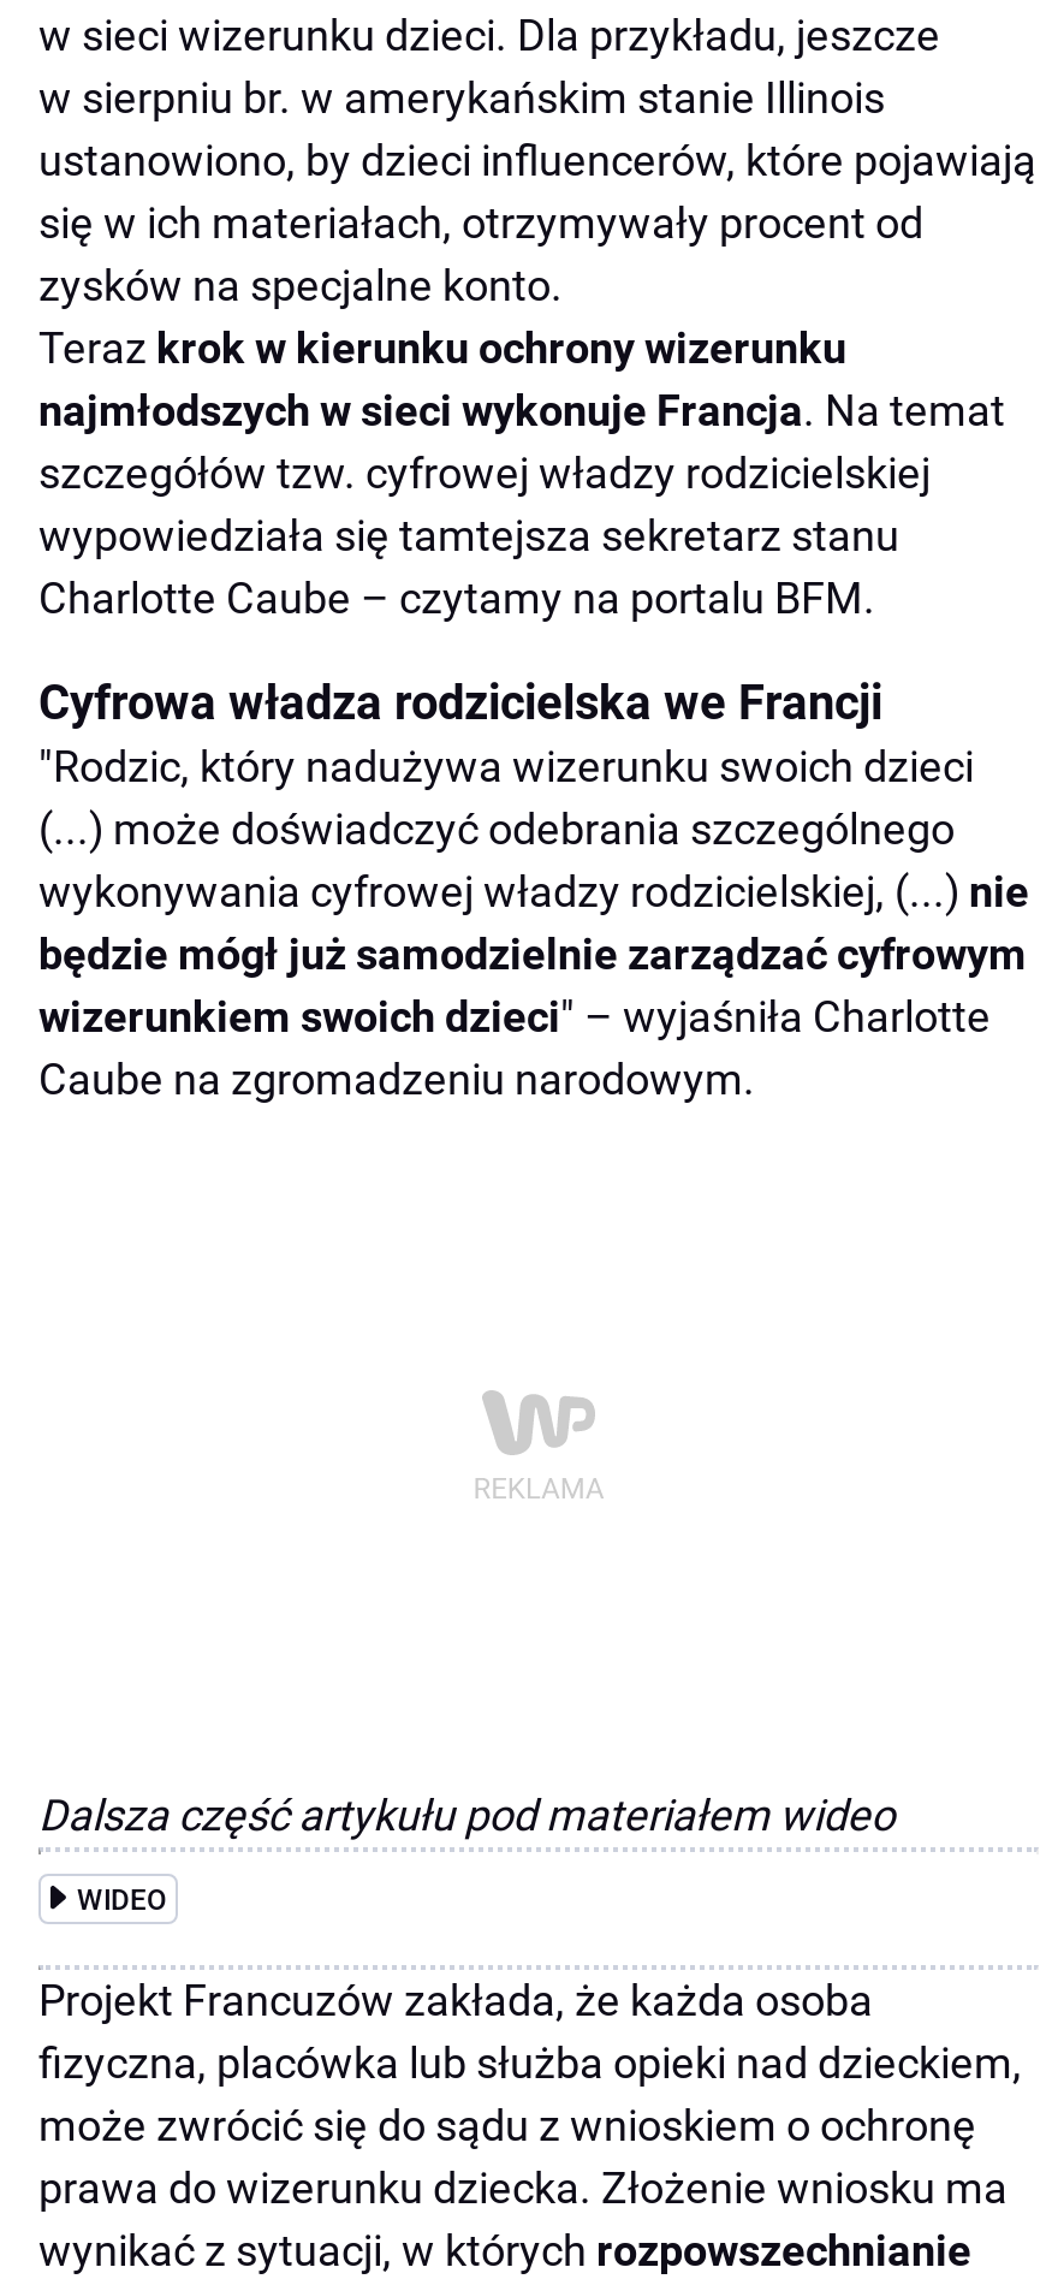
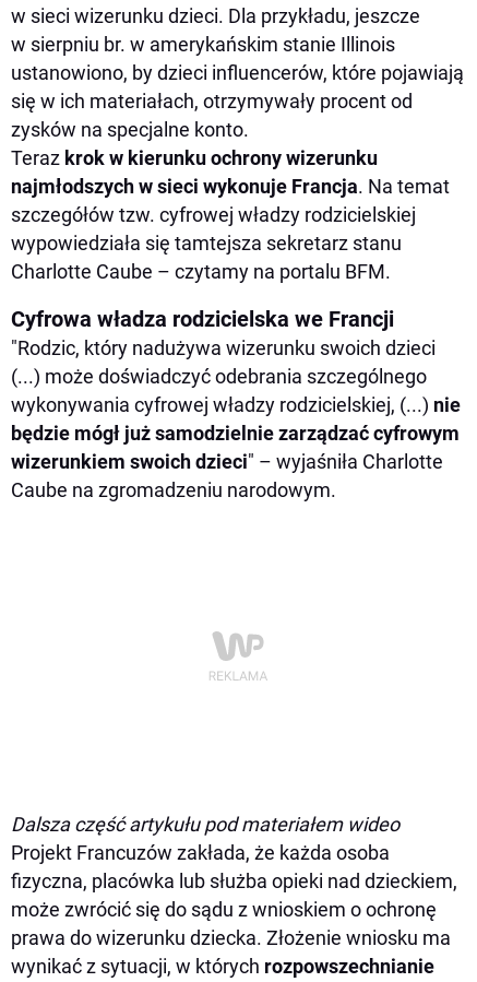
[77,1882,166,1916] WIDEO -> none

